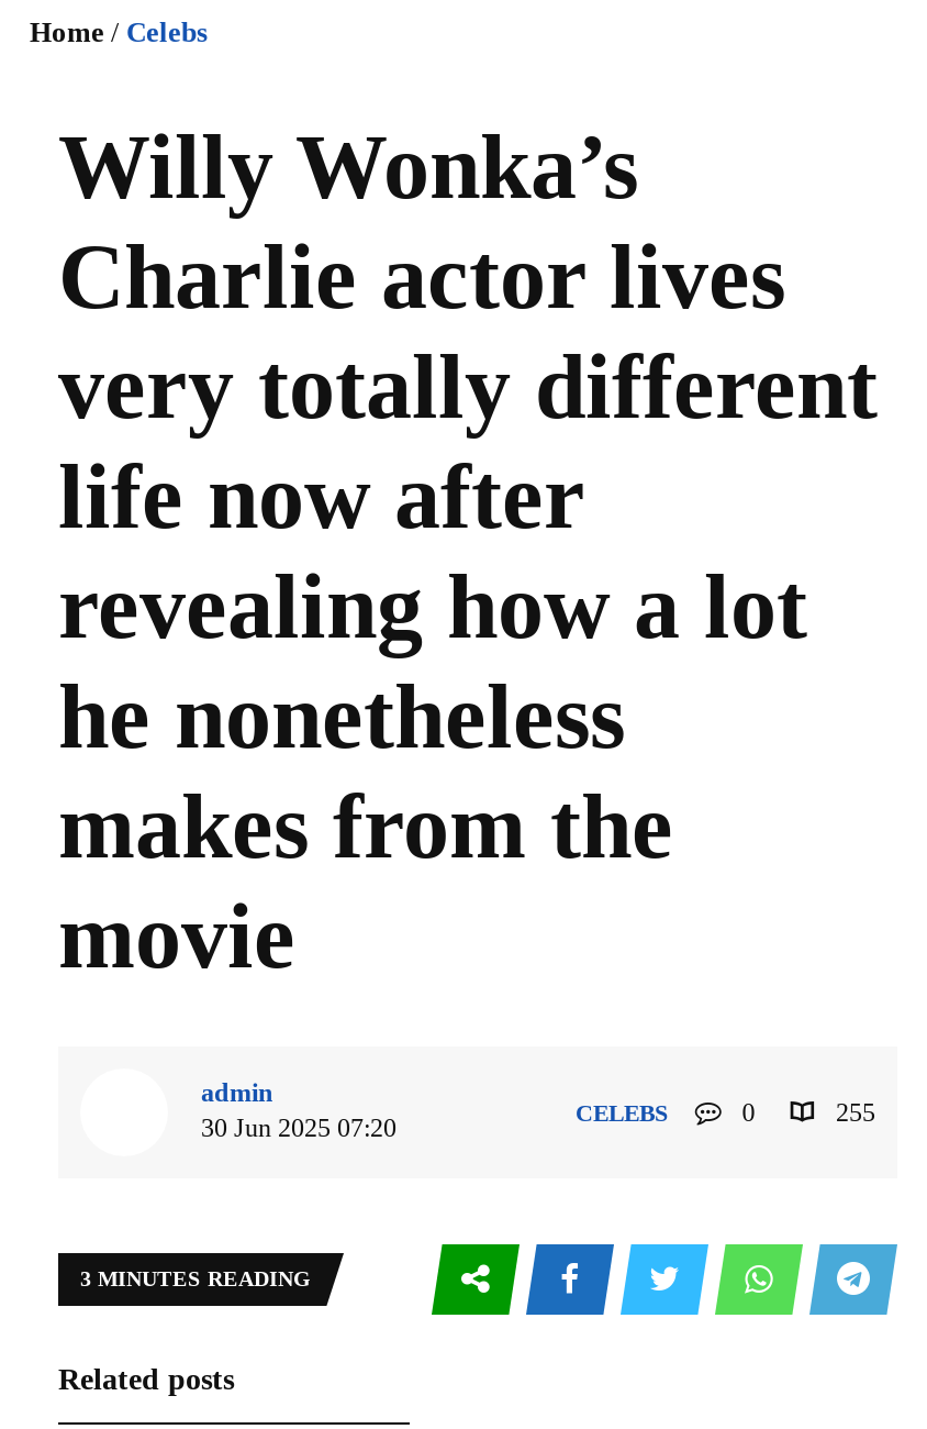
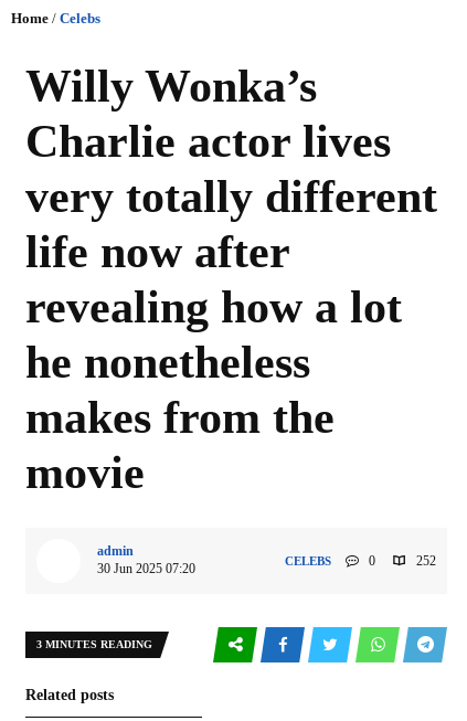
[829,1097,875,1128] 255 -> [413,553,436,569] 252

